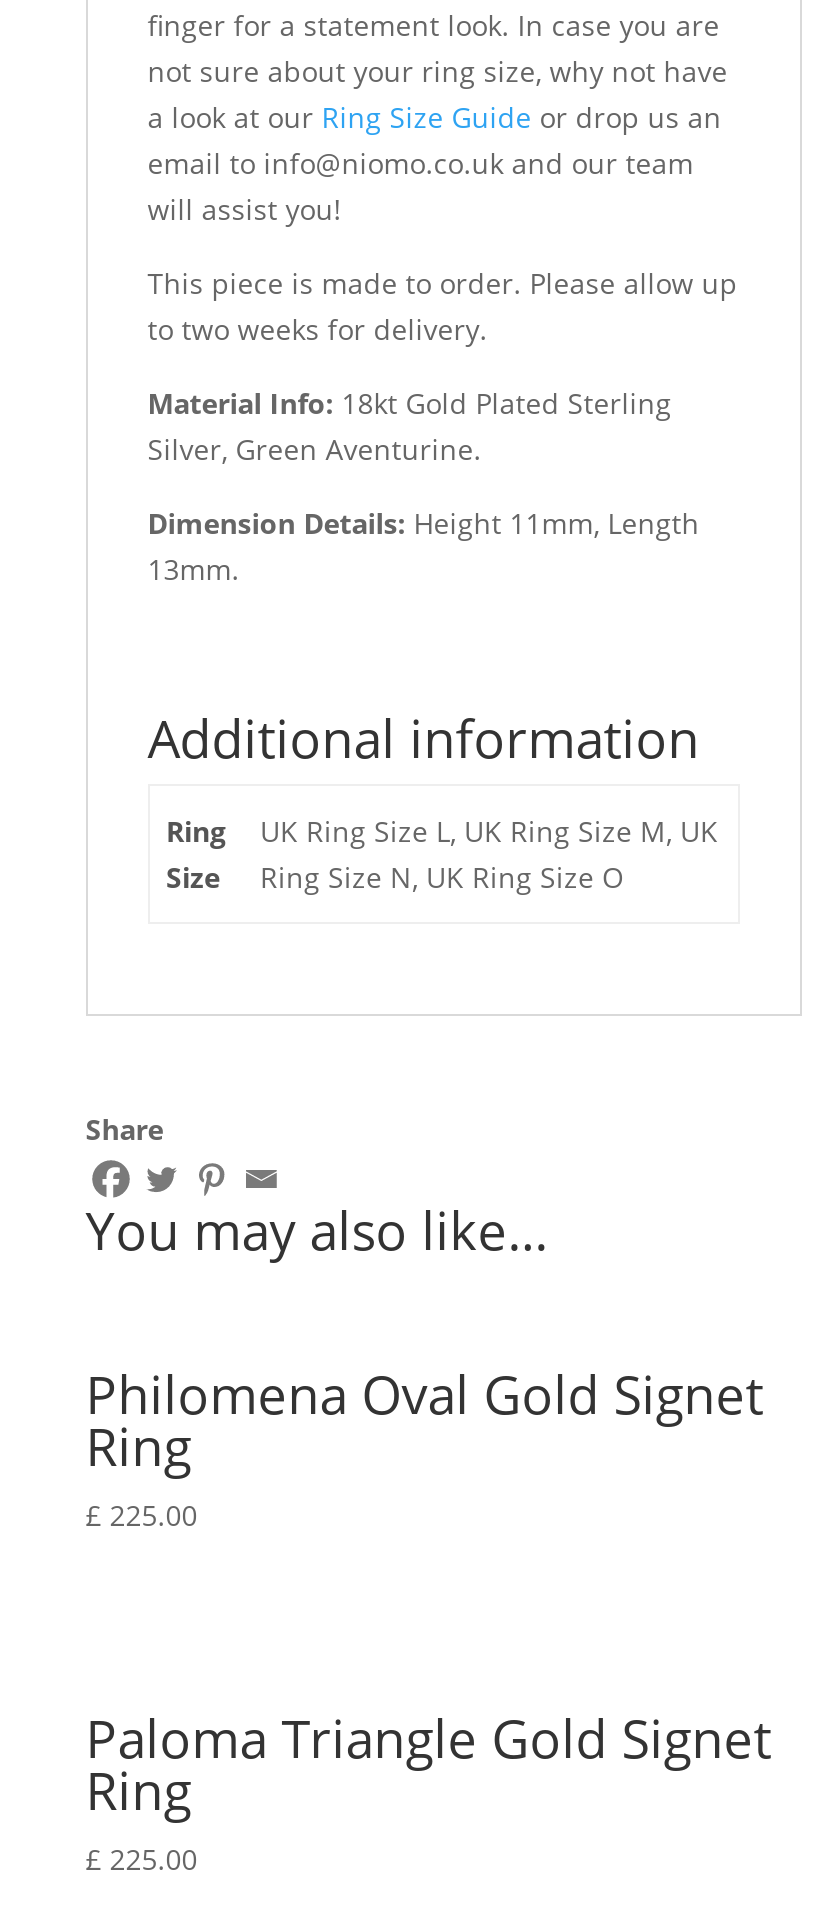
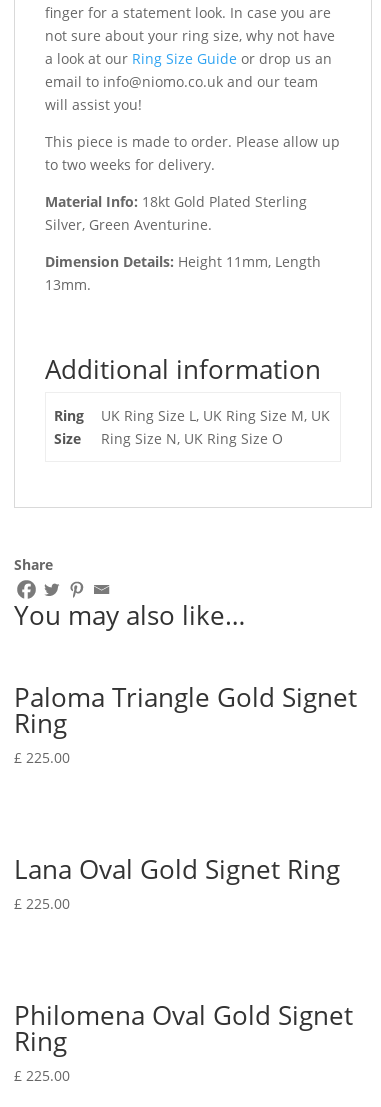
moved [86,1358,764,1430] -> [14,997,353,1033]: Philomena Oval Gold Signet
none -> [14,851,340,913] Lana Oval Gold Signet Ring | £225.00
moved [86,1702,772,1774] -> [14,679,357,715]: Paloma Triangle Gold Signet

